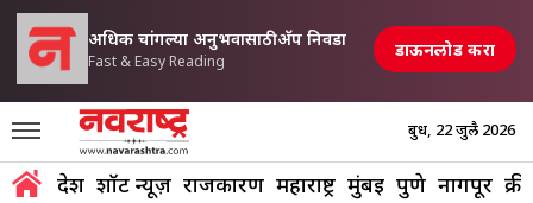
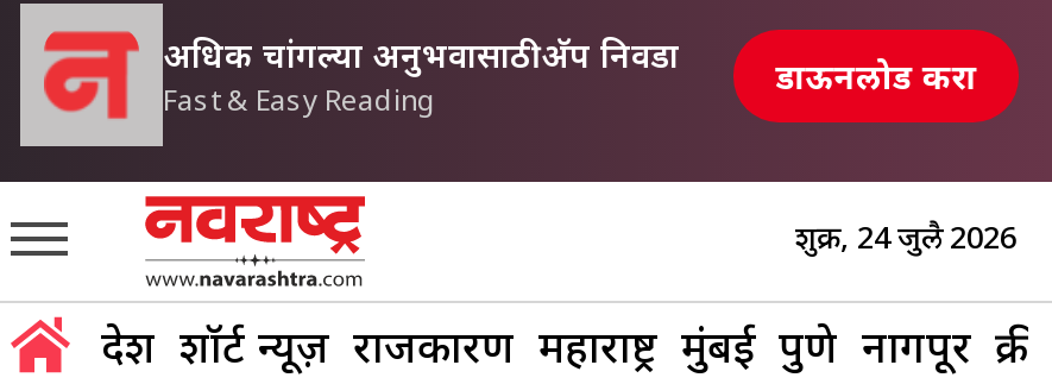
[408,119,515,140] बुध, 22 जुलै 2026 -> [795,215,1016,258] शुक्र, 24 जुलै 2026

